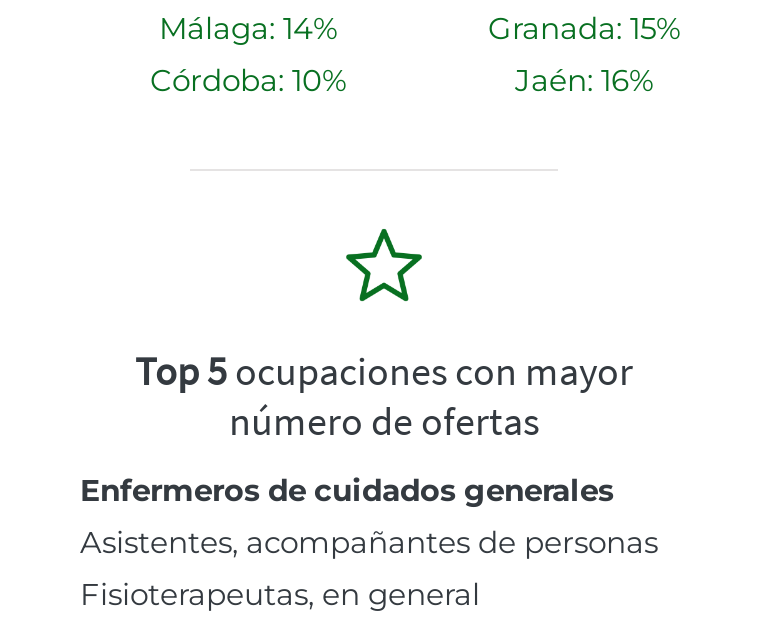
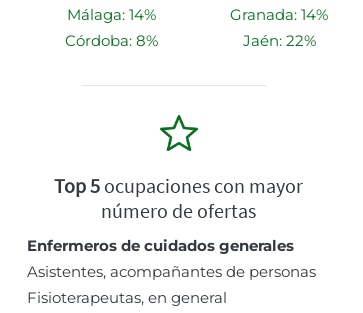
[488,10,680,48] Granada: 15% -> [230,5,328,24] Granada: 14%
[150,62,346,100] Córdoba: 10% -> [64,31,157,50] Córdoba: 8%
[515,62,653,100] Jaén: 16% -> [242,31,315,50] Jaén: 22%

